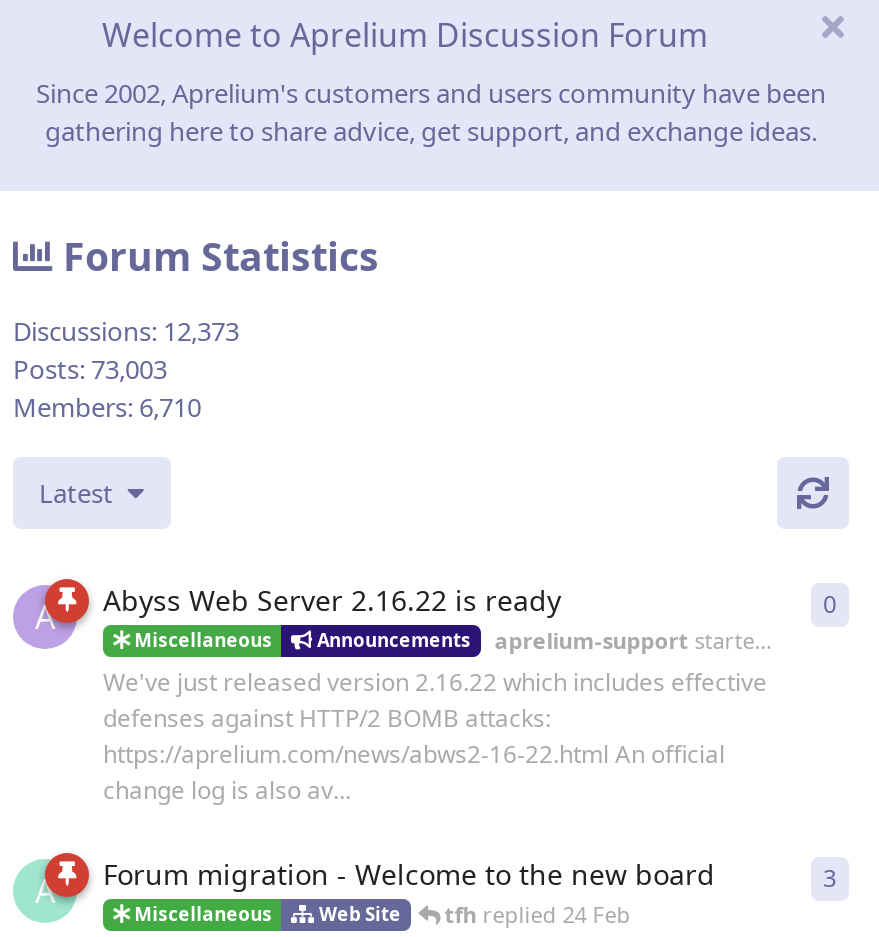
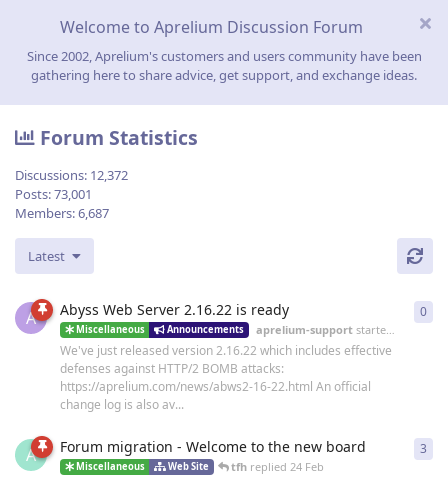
[13,313,239,349] Discussions: 12,373 -> [15,166,128,184] Discussions: 12,372
[13,351,167,387] Posts: 73,003 -> [15,185,92,203] Posts: 73,001
[13,389,201,425] Members: 6,710 -> [15,204,109,222] Members: 6,687

